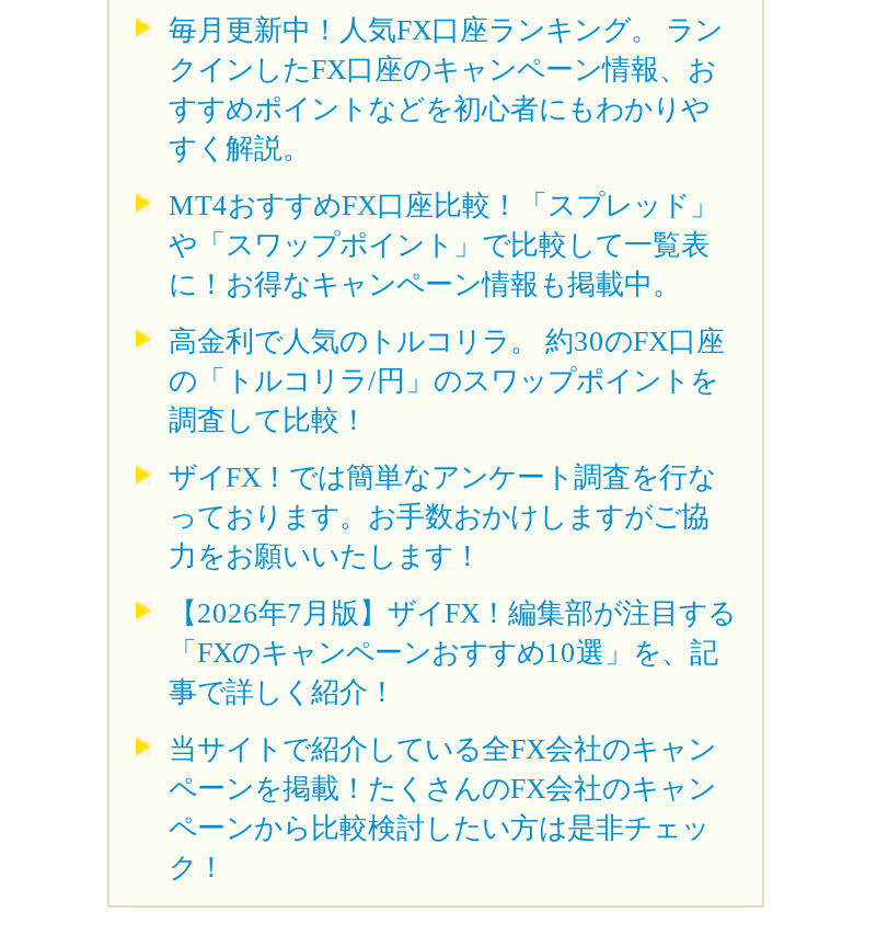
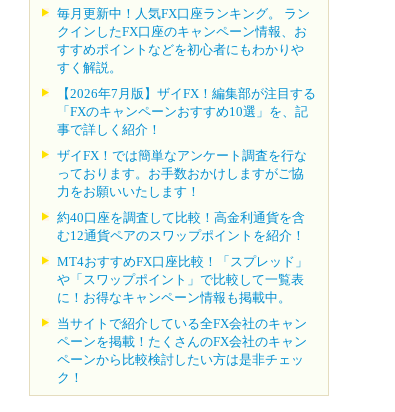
moved [169,189,718,301] -> [57,254,308,305]: MT4おすすめFX口座比較！「スプレッド」 | や「スワップポイント」で比較して一覧表 | に！お得なキャンペーン情報も掲載中。
[169,325,725,437] 高金利で人気のトルコリラ。 約30のFX口座 | の「トルコリラ/円」のスワップポイントを | 調査して比較！ -> none
moved [169,461,716,573] -> [57,148,307,199]: ザイFX！では簡単なアンケート調査を行な | っております。お手数おかけしますがご協 | 力をお願いいたします！
moved [169,597,736,709] -> [57,86,316,137]: 【2026年7月版】ザイFX！編集部が注目する | 「FXのキャンペーンおすすめ10選」を、記 | 事で詳しく紹介！
none -> [57,210,305,243] 約40口座を調査して比較！高金利通貨を含 | む12通貨ペアのスワップポイントを紹介！

